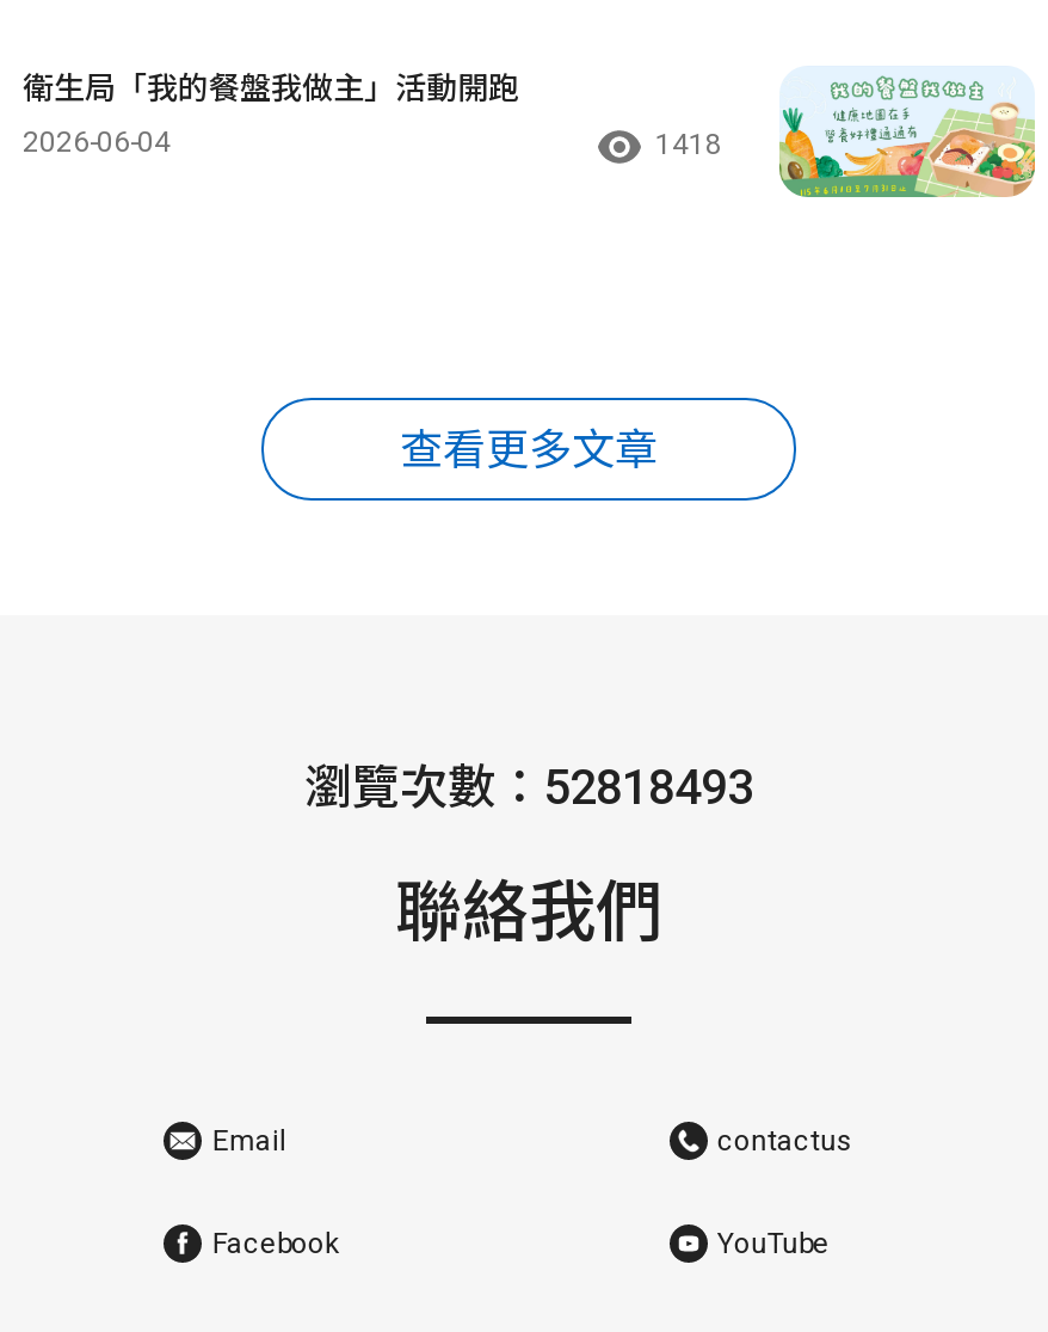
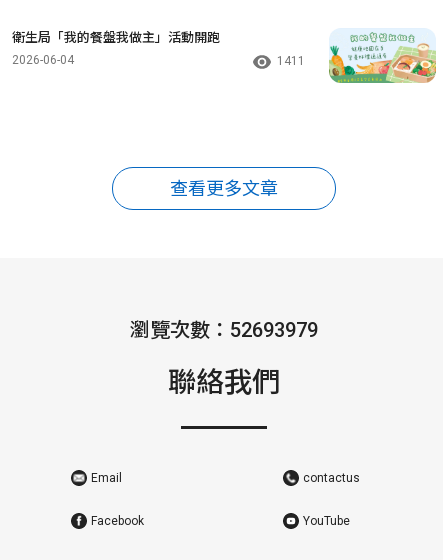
[655,129,722,162] 1418 -> [277,54,305,68] 1411
[304,758,753,816] 瀏覽次數：52818493 -> [130,318,318,342] 瀏覽次數：52693979

